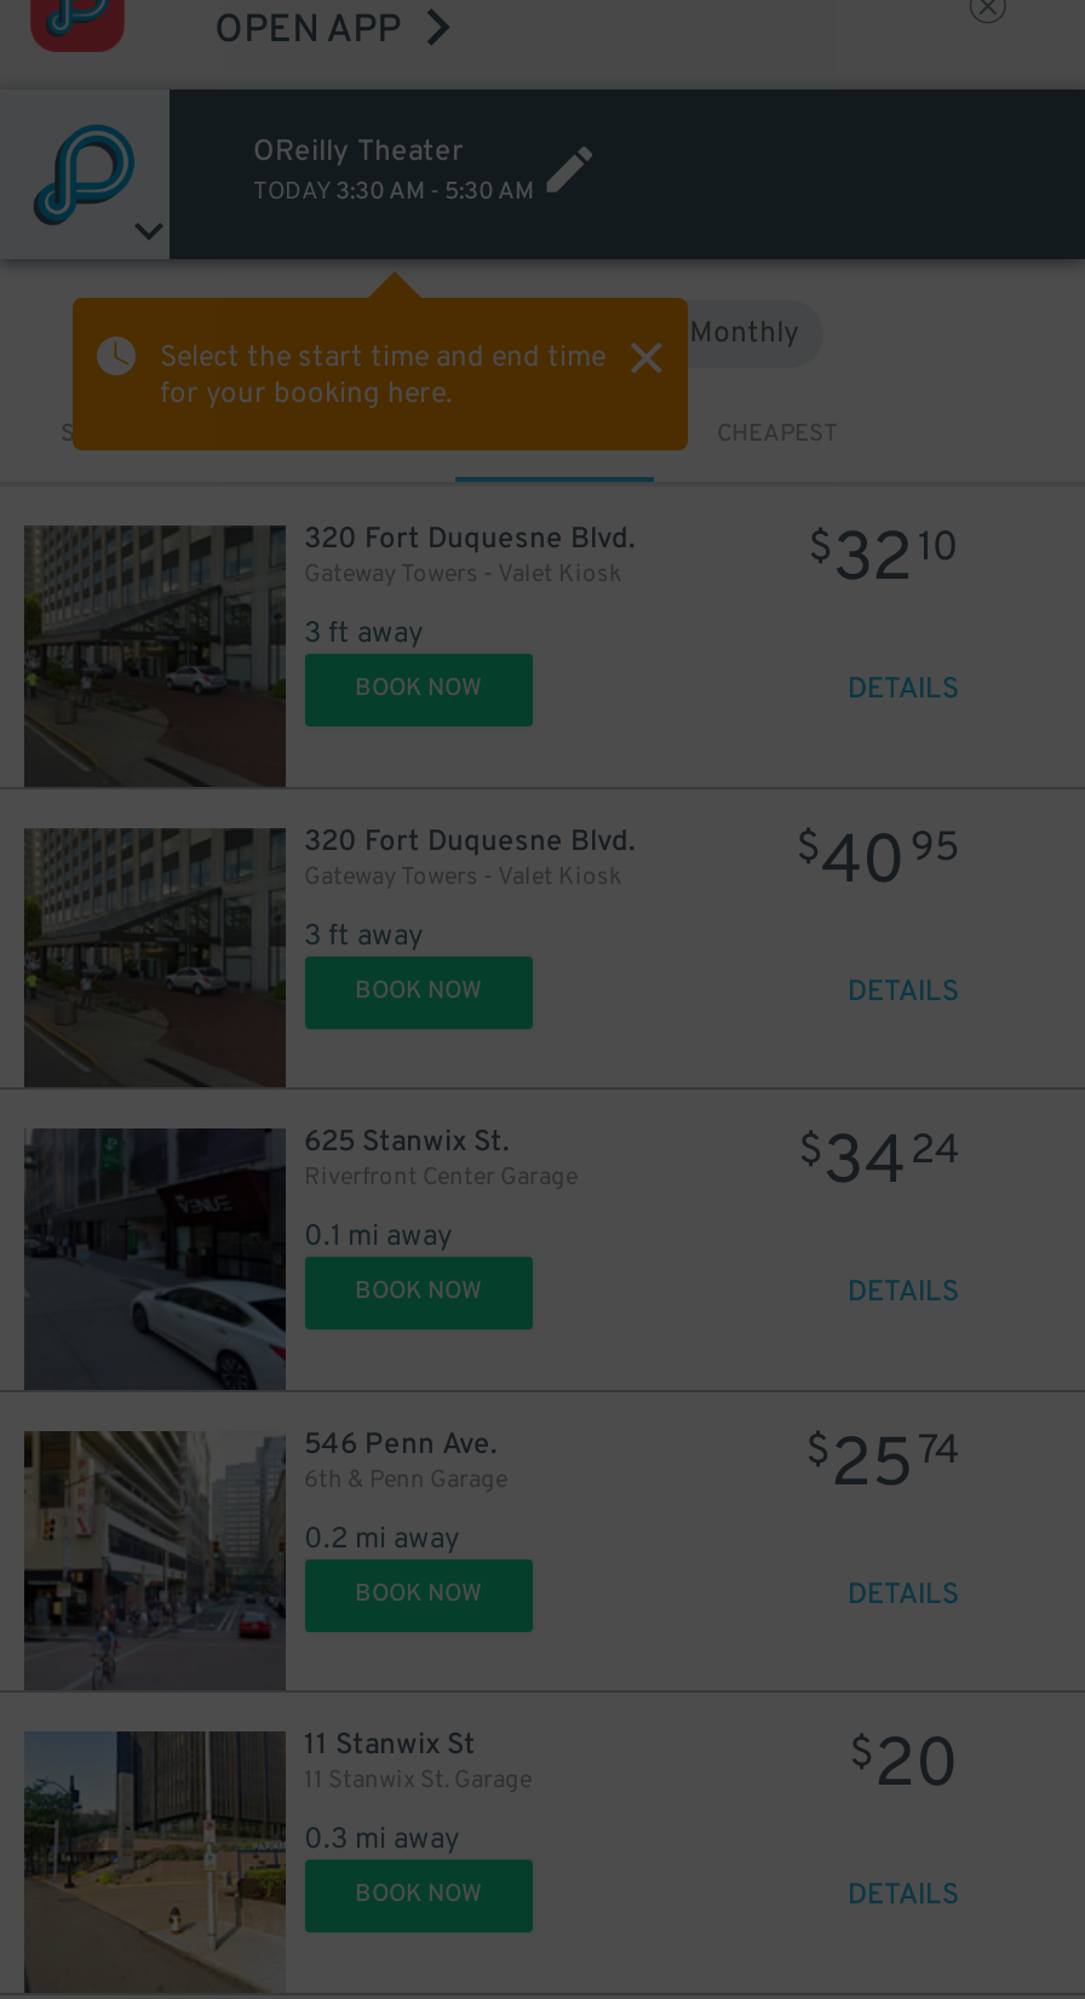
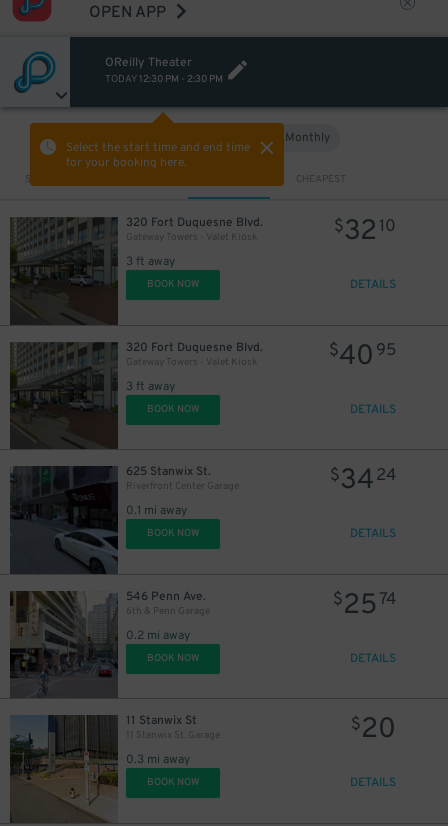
[253,177,534,208] TODAY 3:30 AM - 5:30 AM -> [104,73,222,86] TODAY 12:30 PM - 2:30 PM

